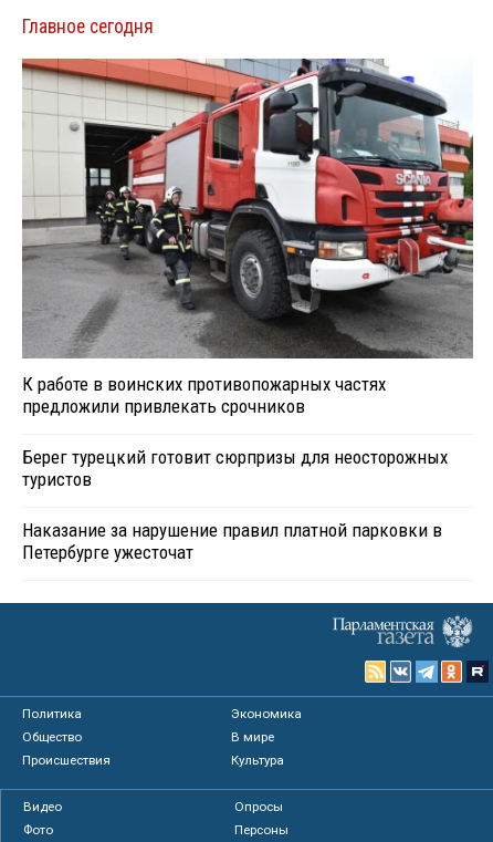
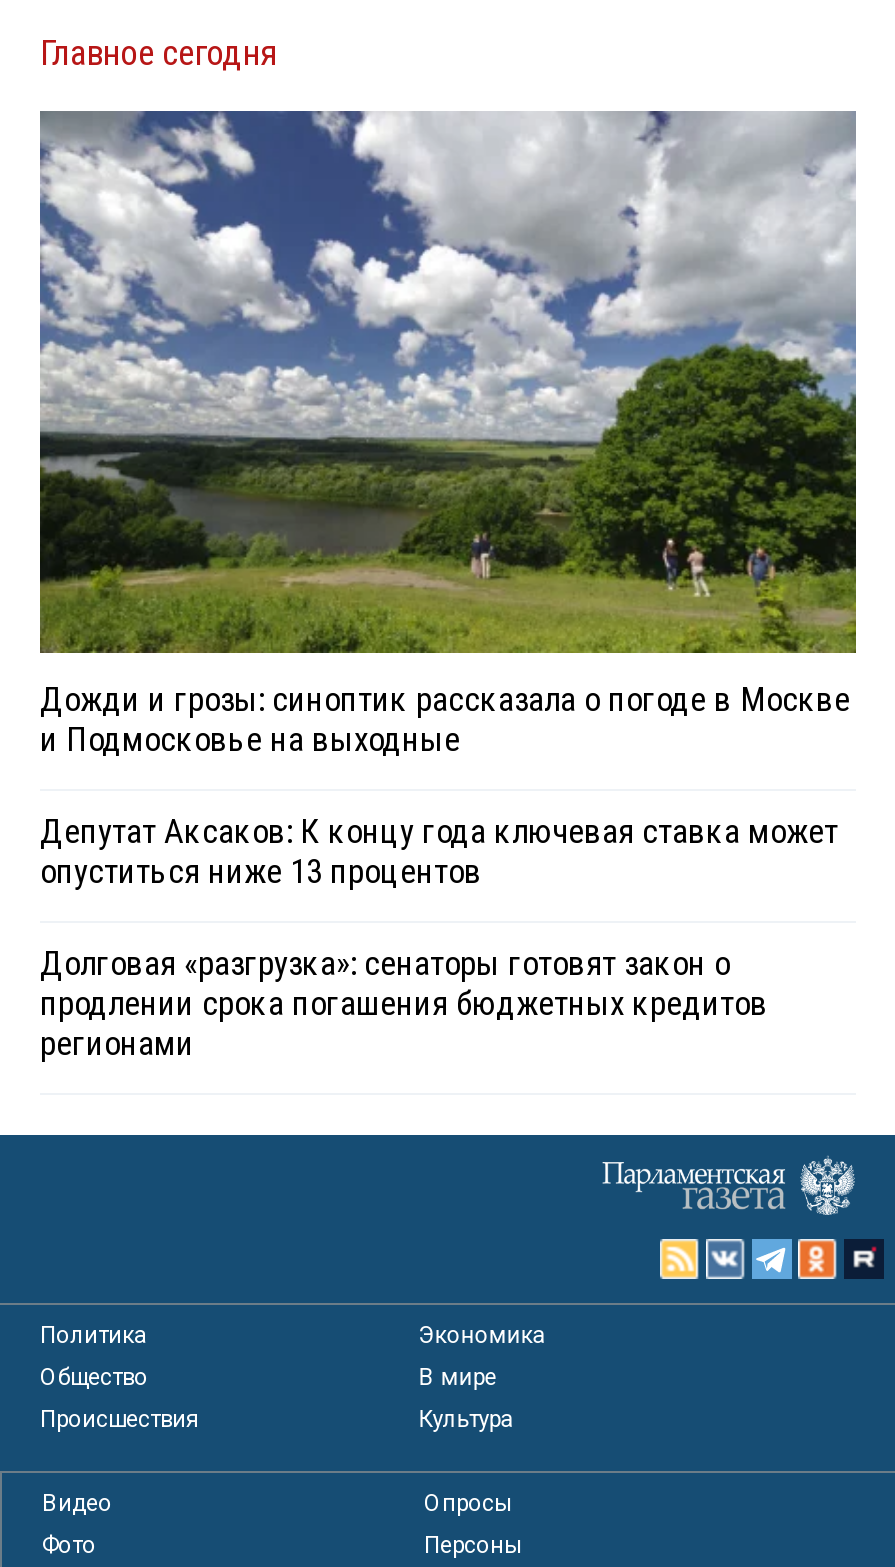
[21,58,474,417] [image] | К работе в воинских противопожарных частях | предложили привлекать срочников -> [38,109,858,760] [image] | Дожди и грозы: синоптик рассказала о погоде в Москве | и Подмосковье на выходные
[22,446,448,490] Берег турецкий готовит сюрпризы для неосторожных | туристов -> [40,812,838,892] Депутат Аксаков: К концу года ключевая ставка может | опуститься ниже 13 процентов
[22,519,442,564] Наказание за нарушение правил платной парковки в | Петербурге ужесточат -> [40,944,768,1064] Долговая «разгрузка»: сенаторы готовят закон о | продлении срока погашения бюджетных кредитов | регионами

